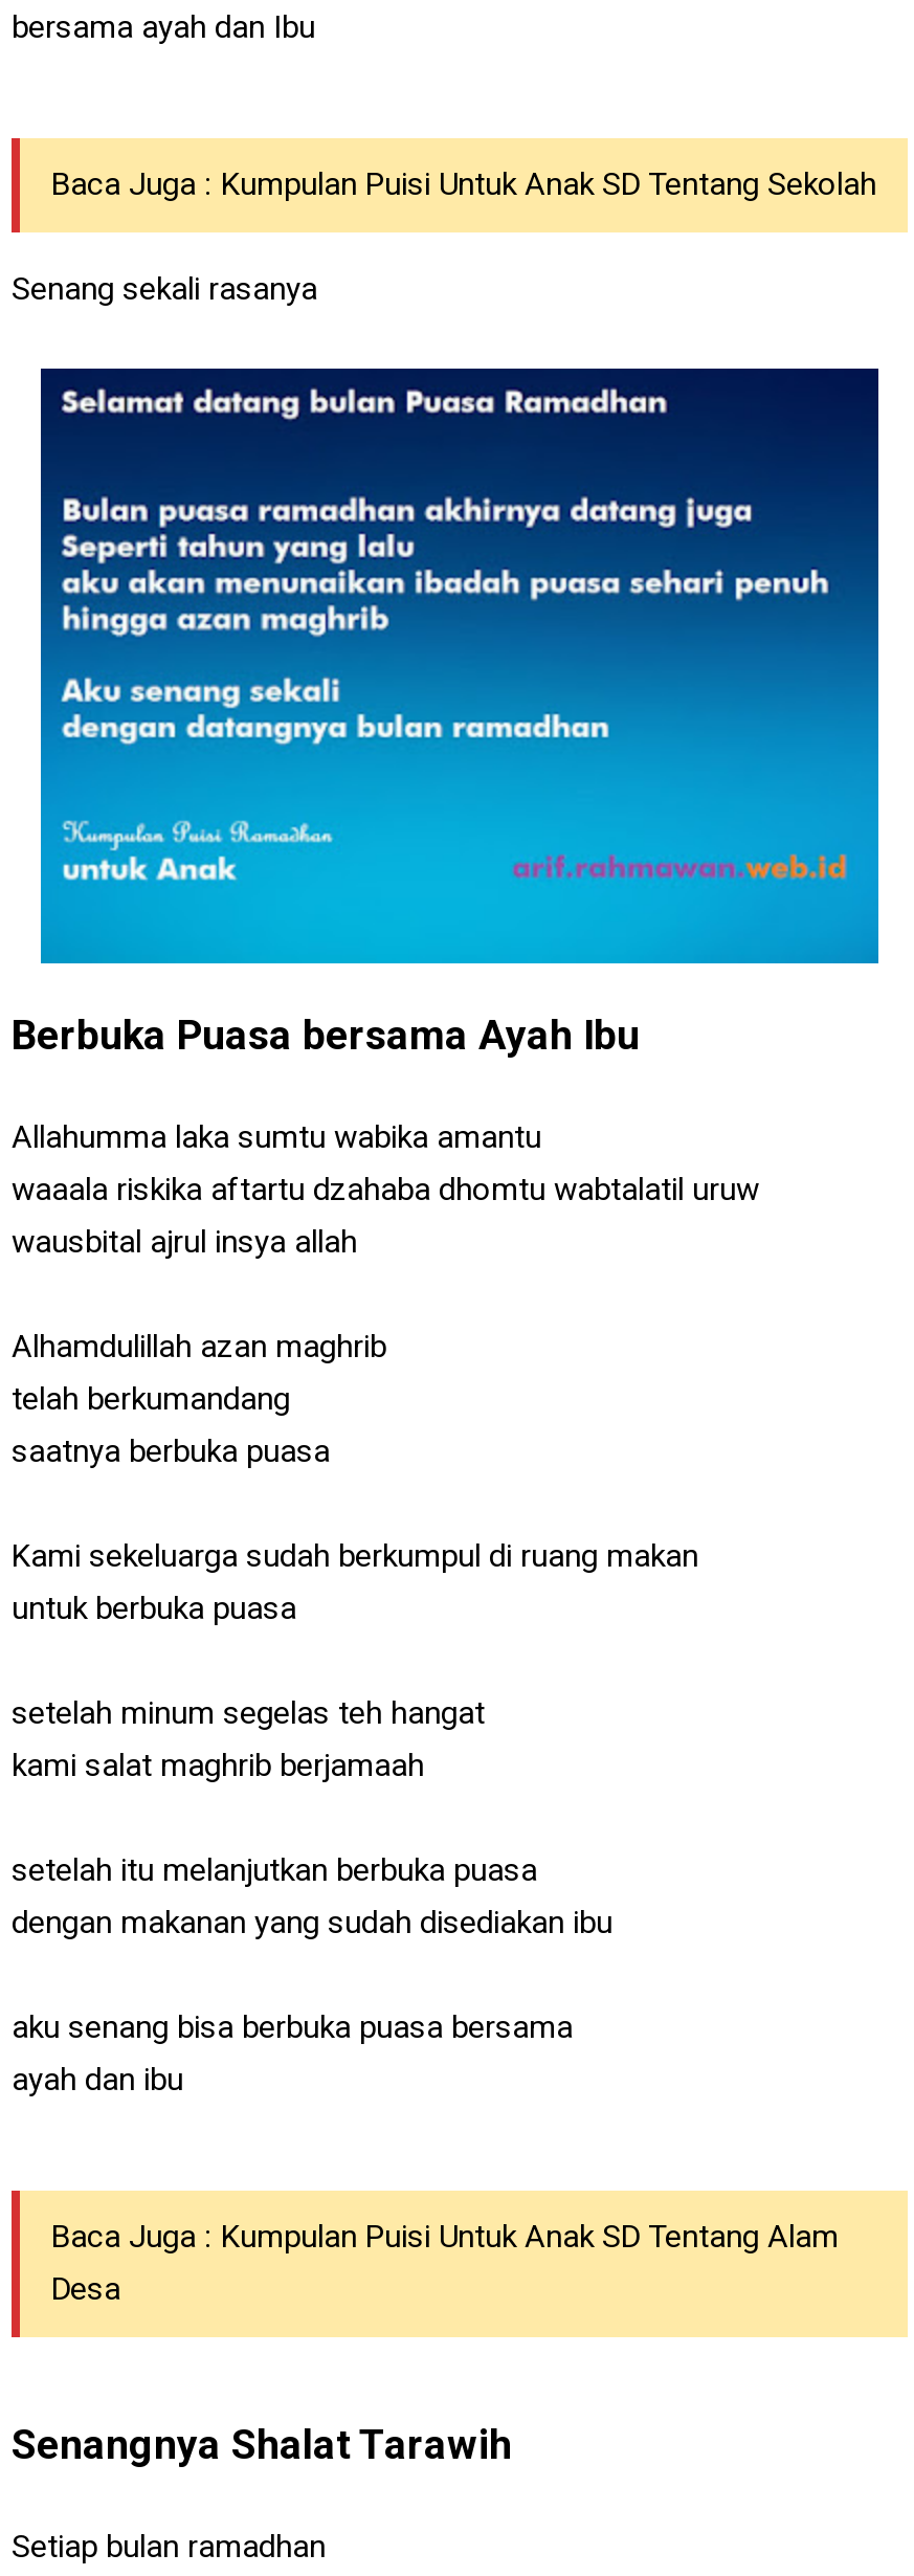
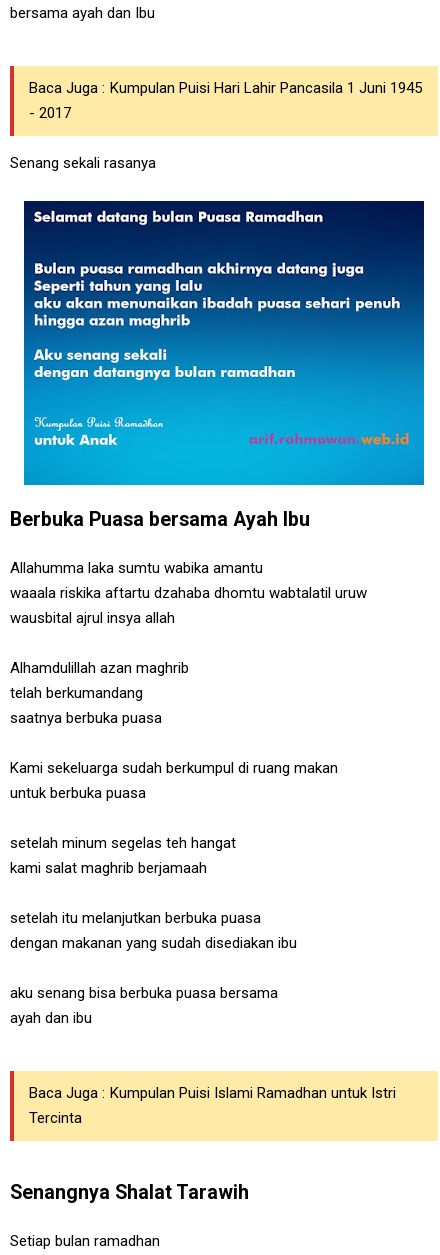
[51,165,876,203] Baca Juga : Kumpulan Puisi Untuk Anak SD Tentang Sekolah -> [29,79,422,122] Baca Juga : Kumpulan Puisi Hari Lahir Pancasila 1 Juni 1945 | - 2017
[51,2218,839,2308] Baca Juga : Kumpulan Puisi Untuk Anak SD Tentang Alam | Desa -> [29,1084,396,1127] Baca Juga : Kumpulan Puisi Islami Ramadhan untuk Istri | Tercinta

